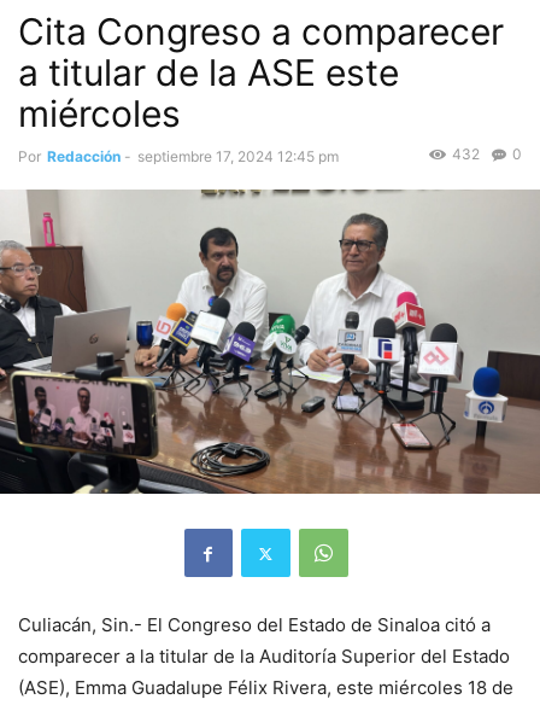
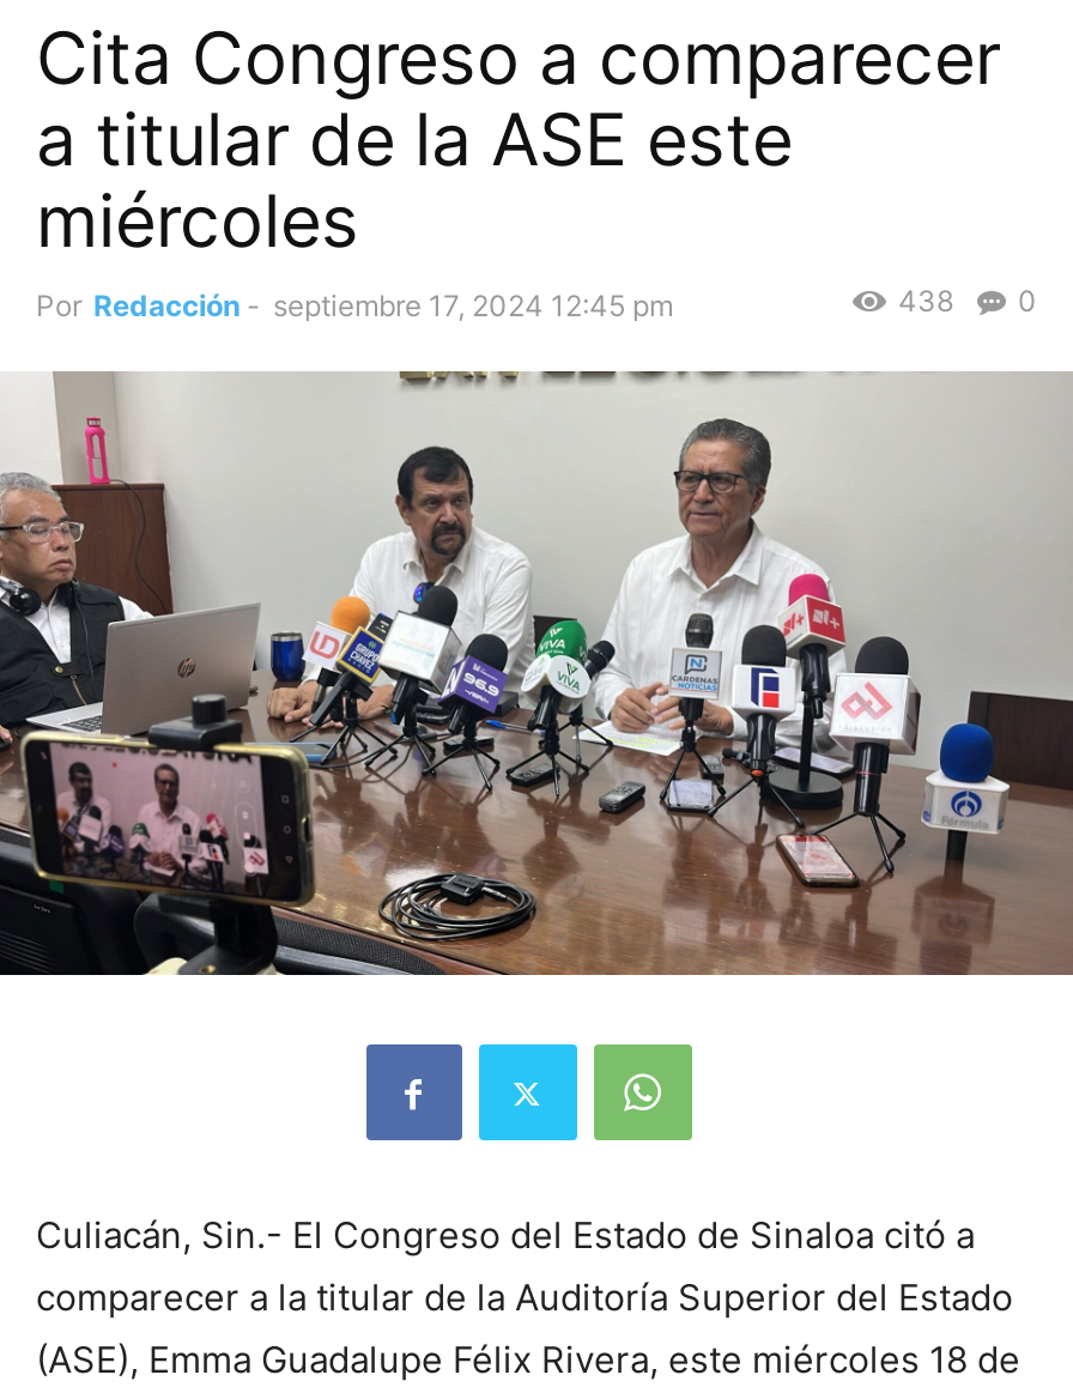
[452,145,522,163] 432 0 -> [898,283,1037,319] 438 0

